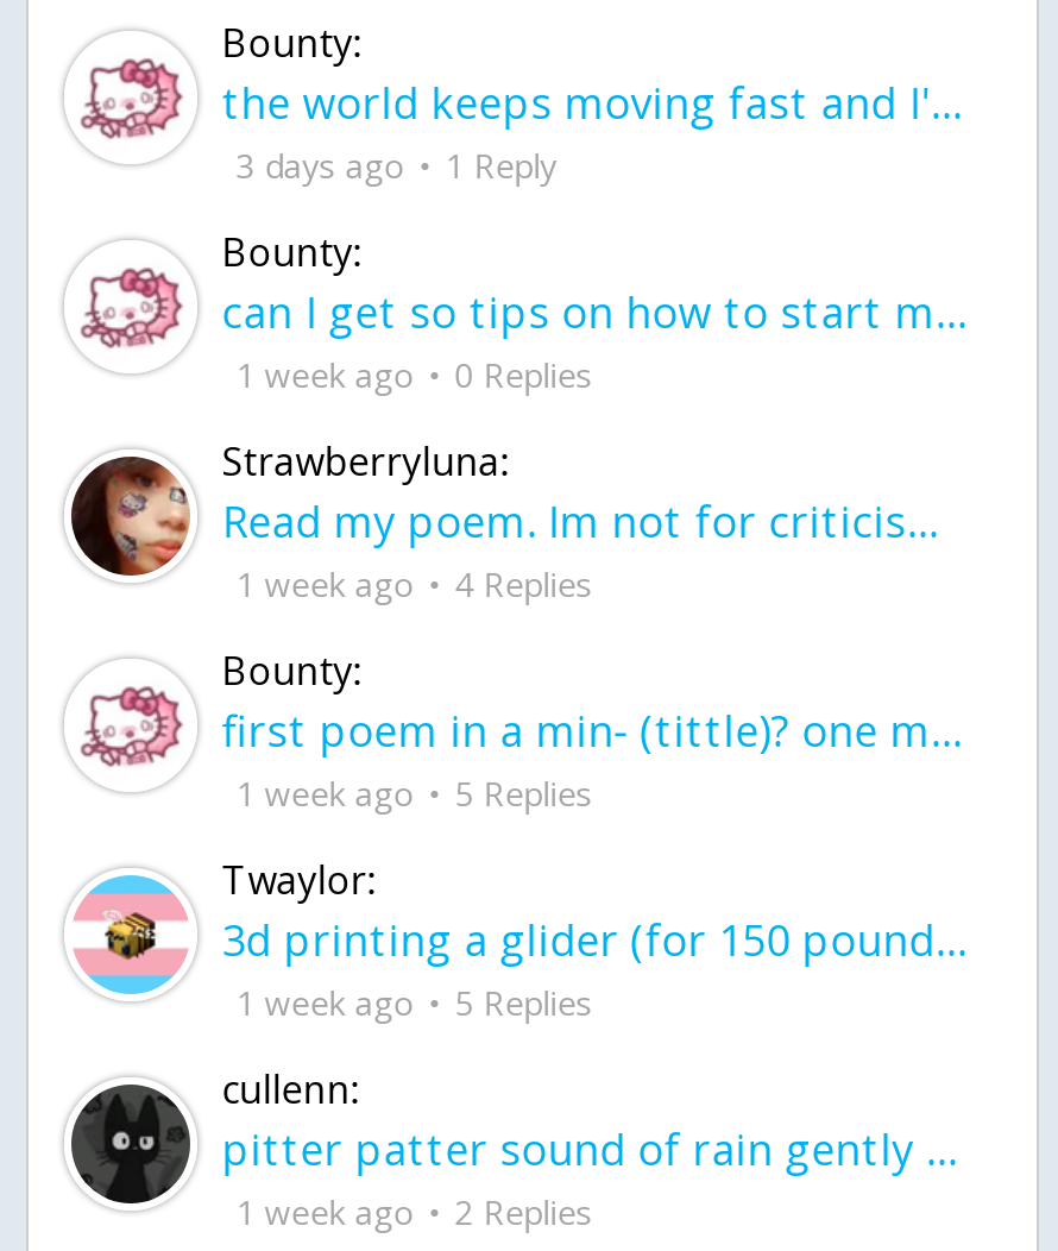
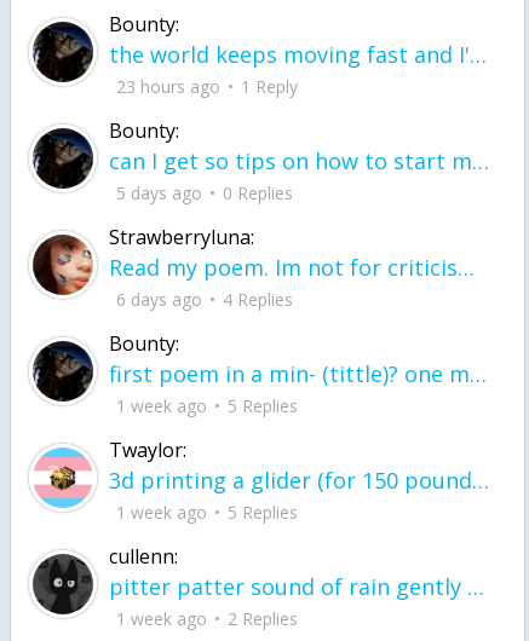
[71,38,557,188] [image] | 3 days ago 1 Reply -> [31,21,298,98] [image] | 23 hours ago 1 Reply
[71,247,592,397] [image] | 1 week ago 0 Replies -> [31,127,293,204] [image] | 5 days ago 0 Replies
[236,561,592,606] 1 week ago 4 Replies -> [116,288,293,311] 6 days ago 4 Replies
[71,666,190,785] [image] -> [31,340,94,403] [image]

